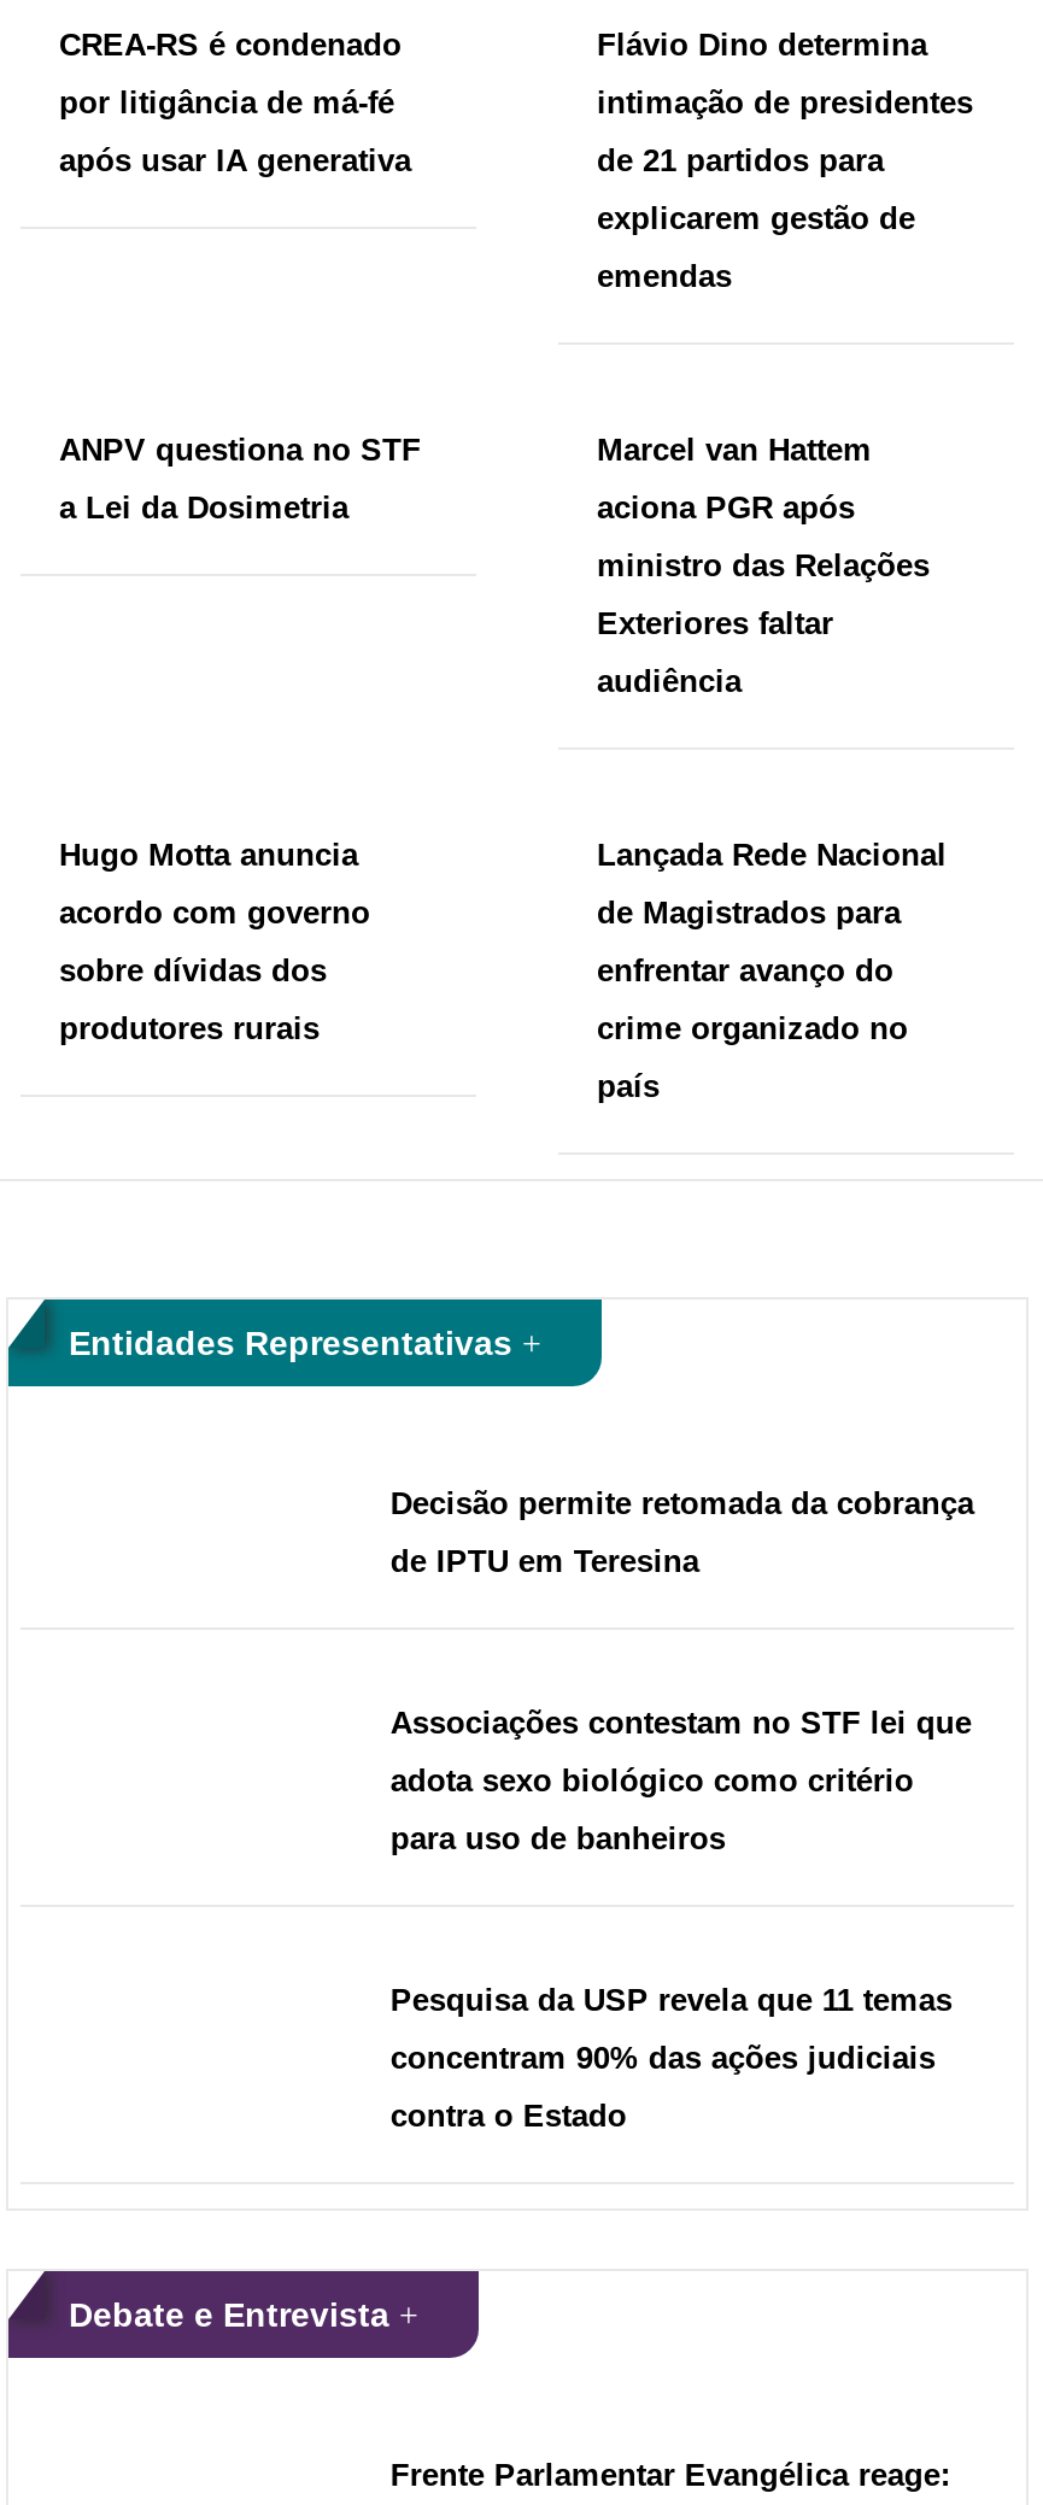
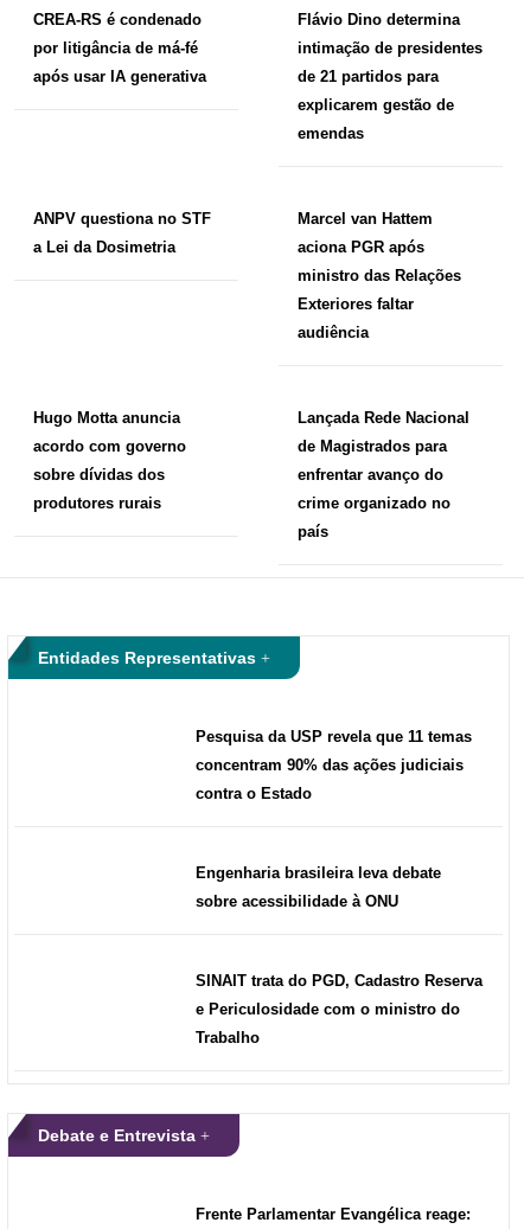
[390,1485,974,1579] Decisão permite retomada da cobrança | de IPTU em Teresina -> none
[390,1704,971,1856] Associações contestam no STF lei que | adota sexo biológico como critério | para uso de banheiros -> none
moved [390,1981,952,2133] -> [196,727,472,802]: Pesquisa da USP revela que 11 temas | concentram 90% das ações judiciais | contra o Estado
none -> [196,864,441,910] Engenharia brasileira leva debate | sobre acessibilidade à ONU
none -> [196,972,483,1046] SINAIT trata do PGD, Cadastro Reserva | e Periculosidade com o ministro do | Trabalho

